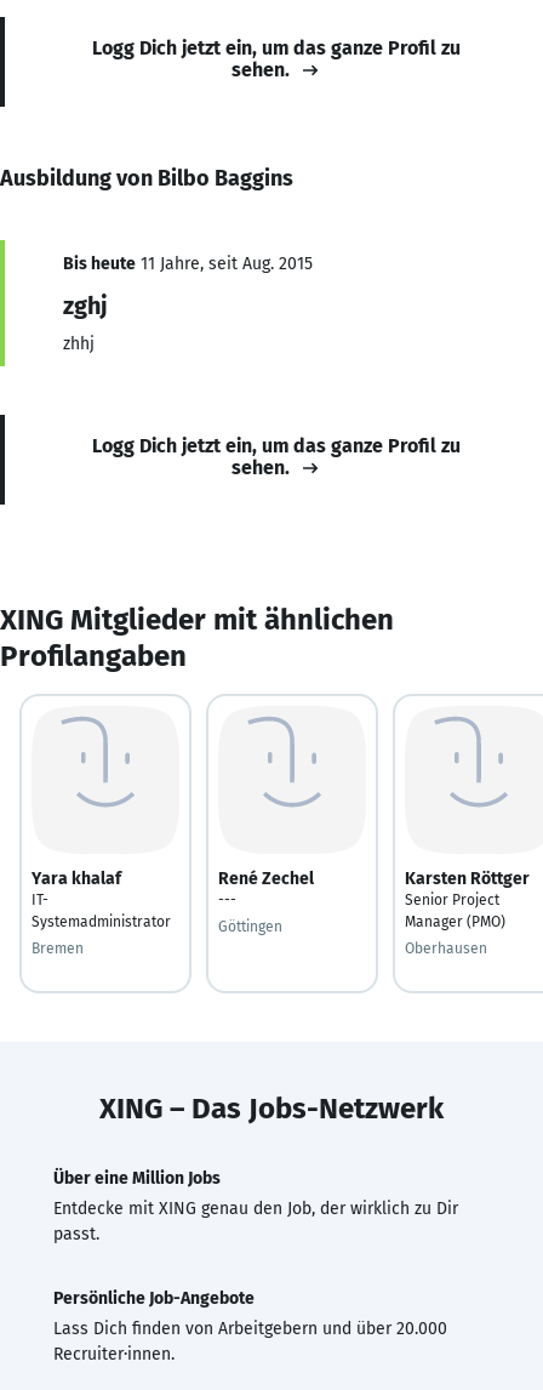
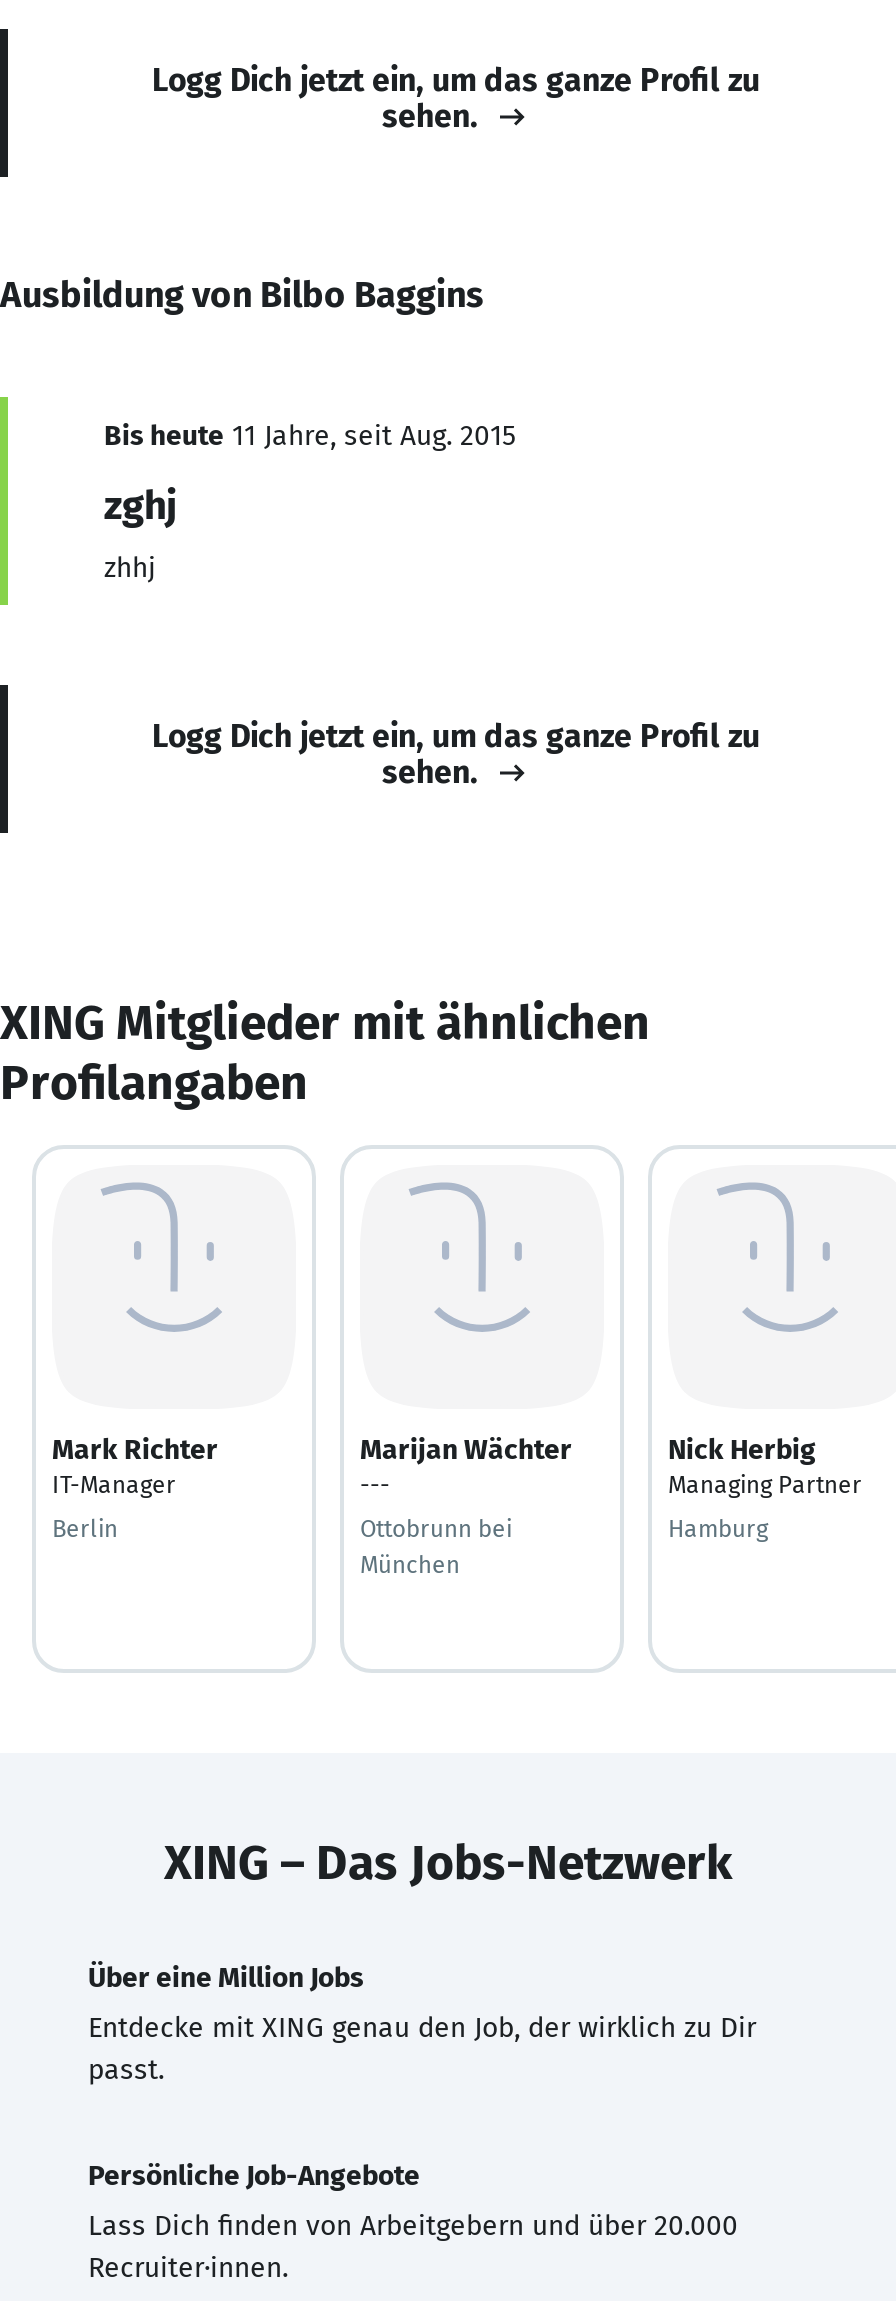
[32,868,171,930] Yara khalaf | IT- | Systemadministrator -> [52,1432,218,1498] Mark Richter | IT-Manager
[218,868,314,888] René Zechel -> [360,1432,572,1466] Marijan Wächter
[405,868,530,930] Karsten Röttger | Senior Project | Manager (PMO) -> [668,1432,862,1498] Nick Herbig | Managing Partner
[218,918,282,935] Göttingen -> [360,1514,512,1578] Ottobrunn bei | München
[32,939,84,956] Bremen -> [52,1514,118,1542] Berlin
[405,939,487,956] Oberhausen -> [668,1514,768,1542] Hamburg

